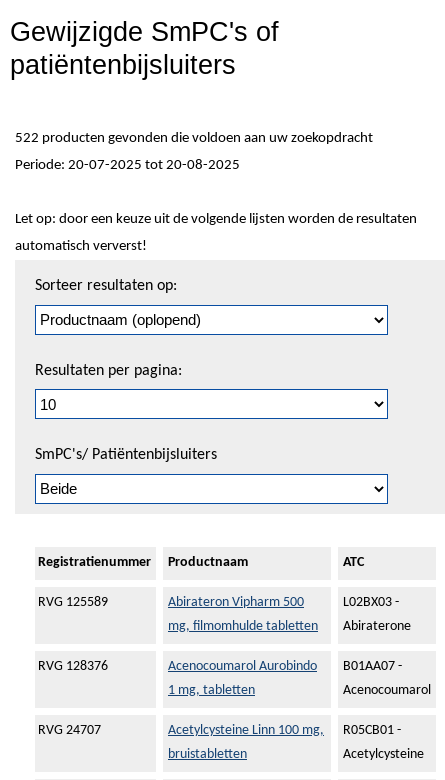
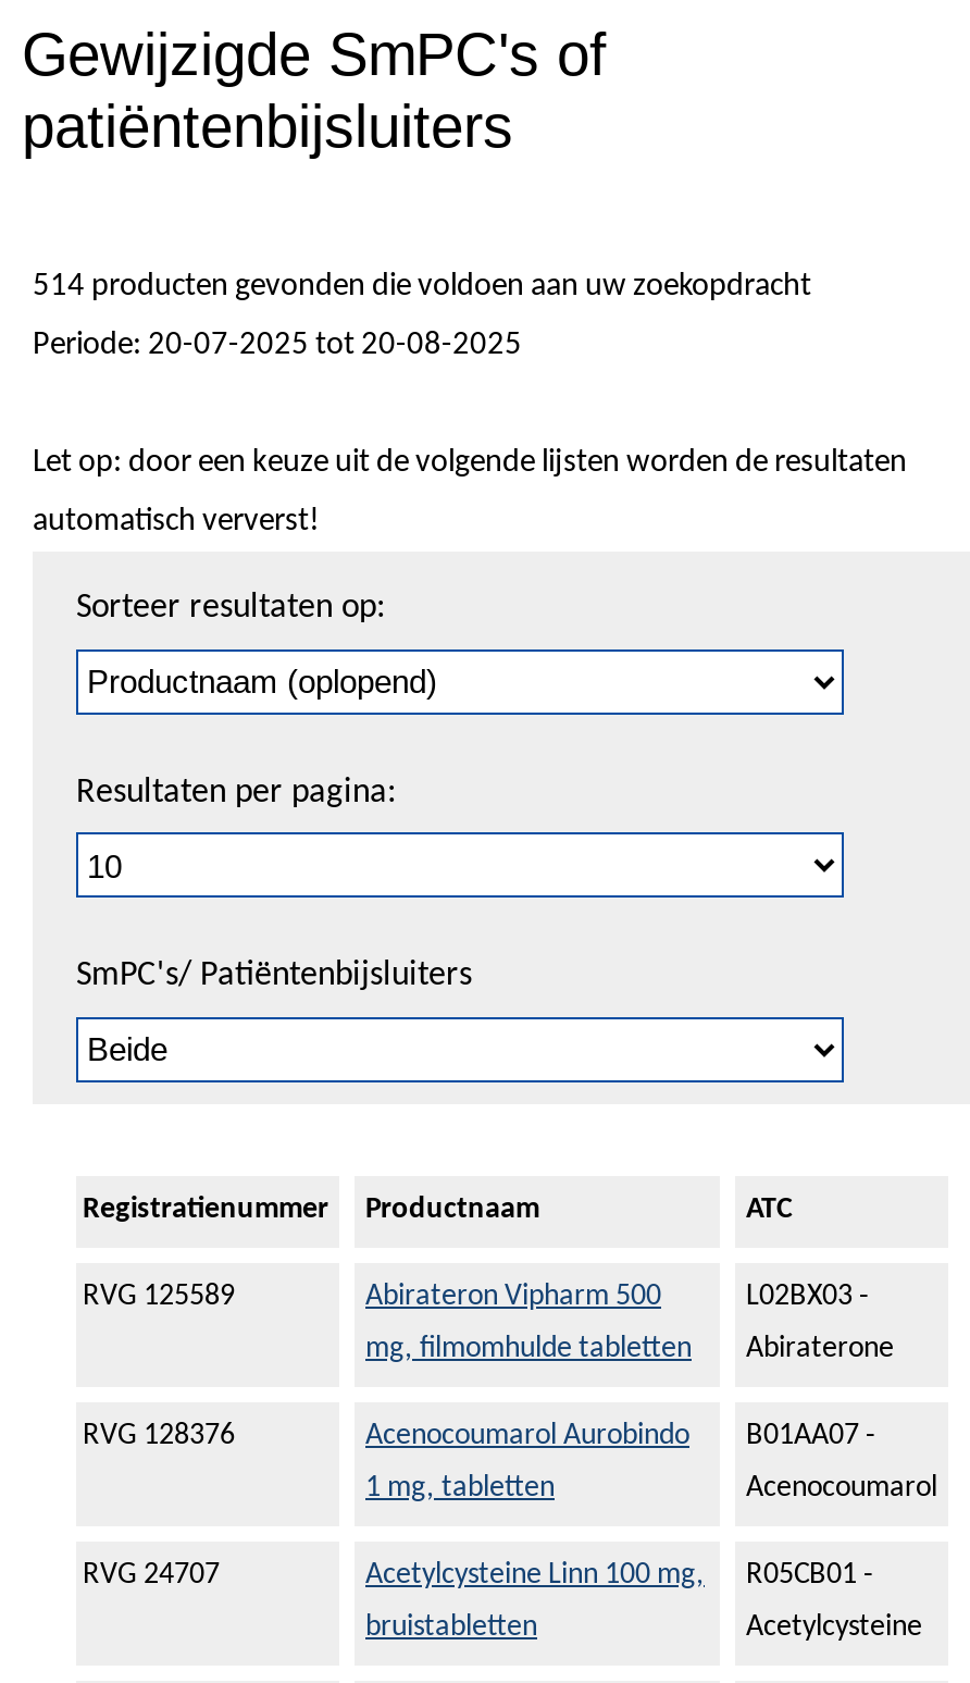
[15,131,373,146] 522 producten gevonden die voldoen aan uw zoekopdracht -> [33,271,811,304] 514 producten gevonden die voldoen aan uw zoekopdracht

